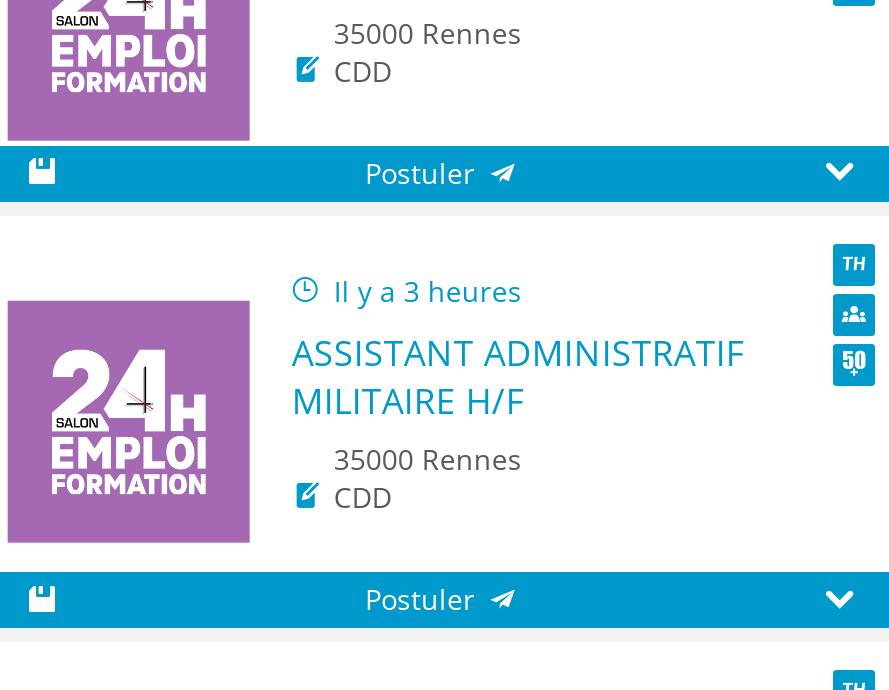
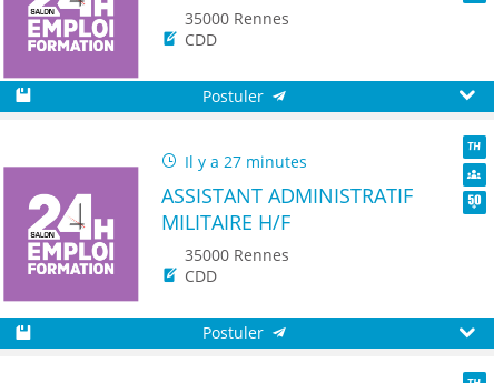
[334,272,522,310] Il y a 3 heures -> [185,151,307,172] Il y a 27 minutes

